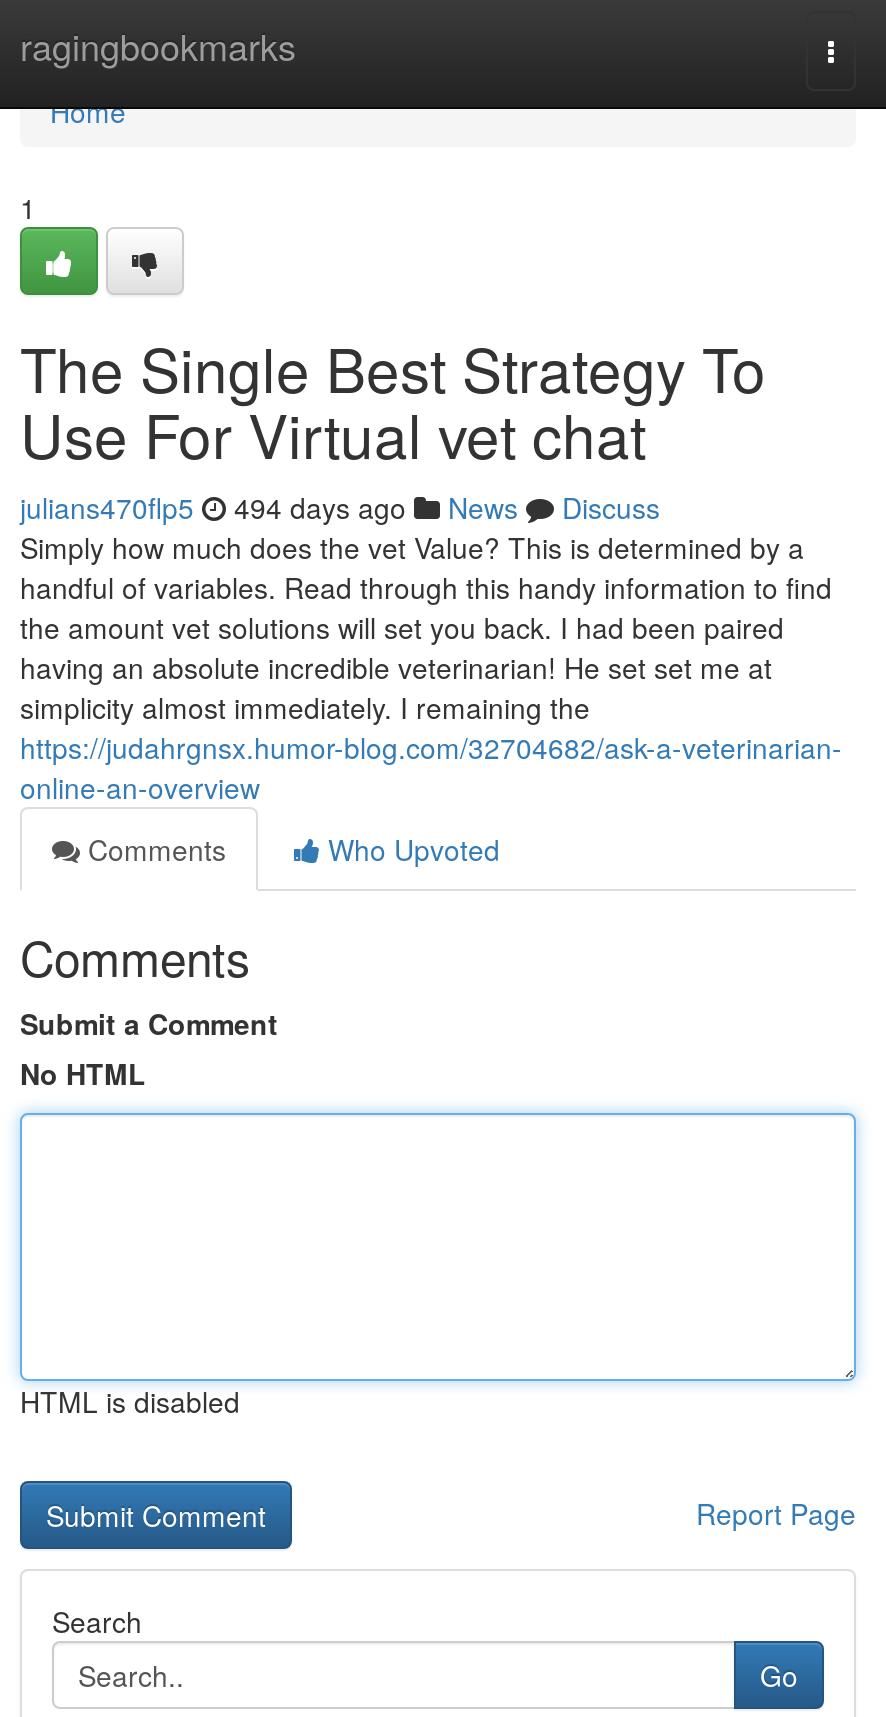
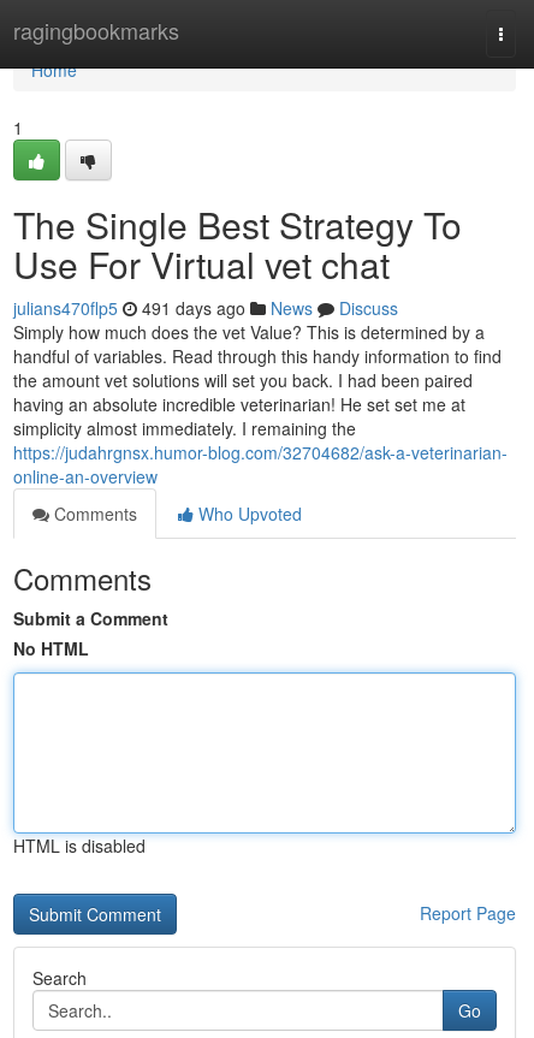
[20,487,660,527] julians470flp5 494 days ago News Discuss -> [13,296,398,320] julians470flp5 491 days ago News Discuss

